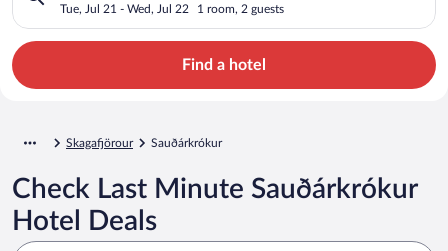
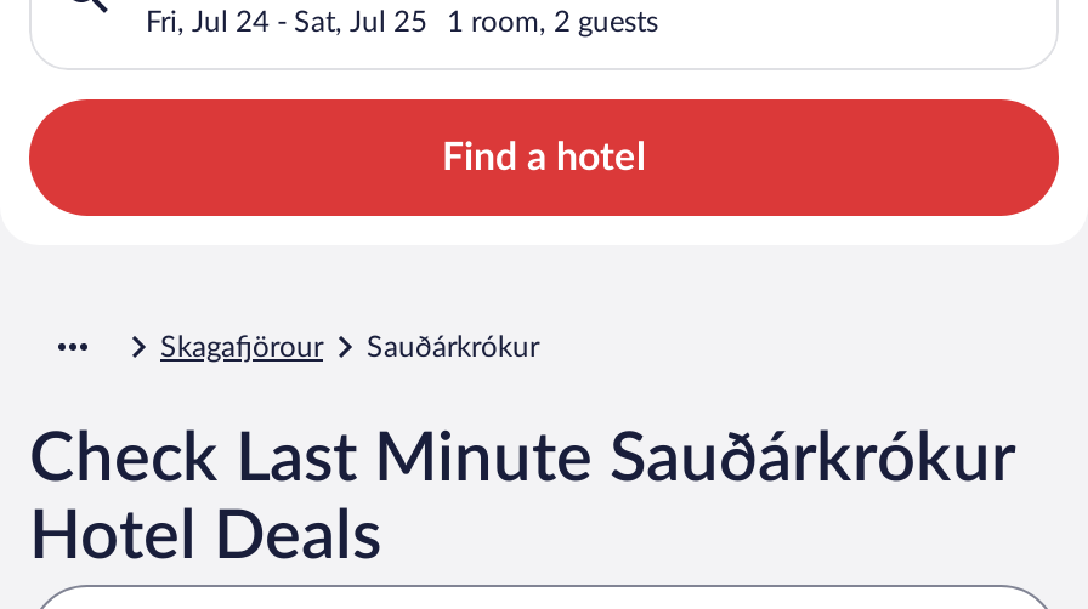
[60,3,189,15] Tue, Jul 21 - Wed, Jul 22 -> [146,7,427,36] Fri, Jul 24 - Sat, Jul 25

